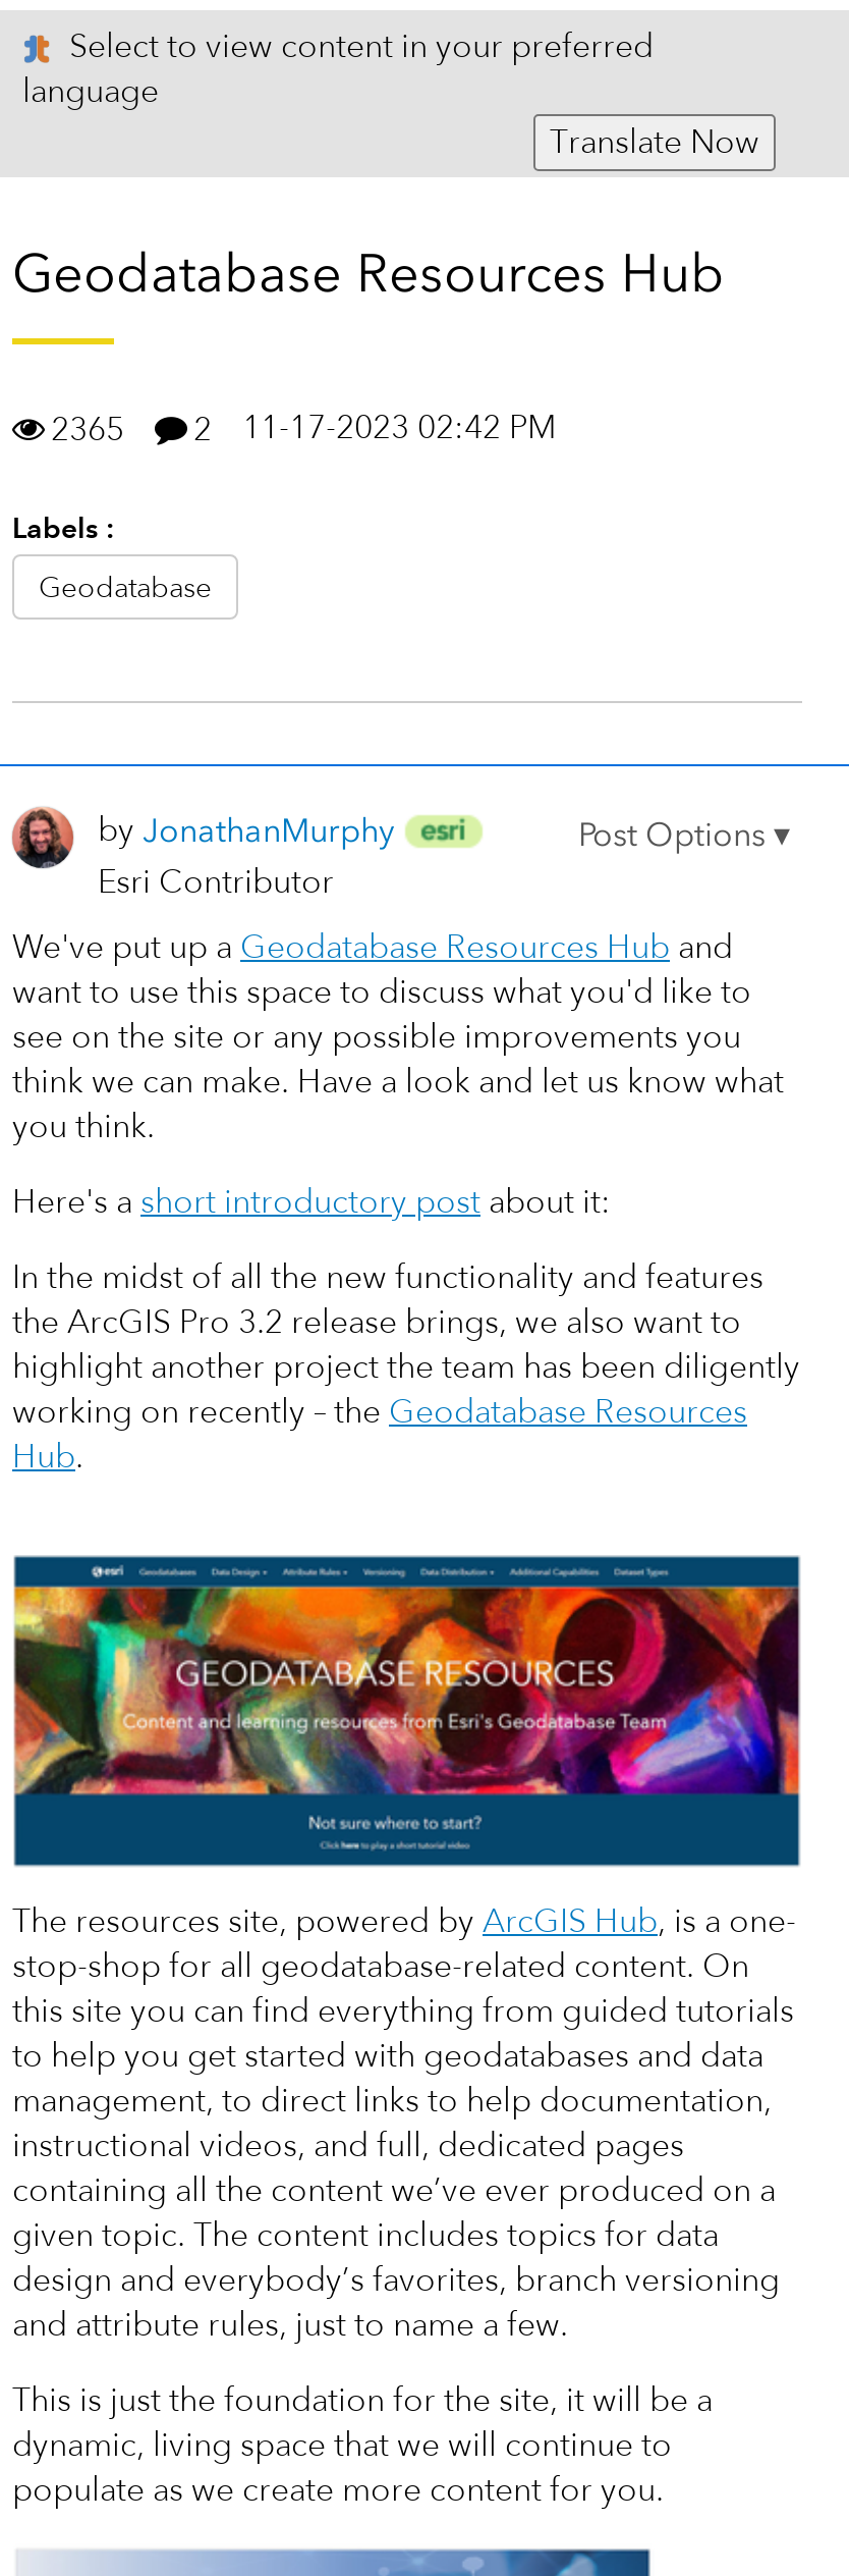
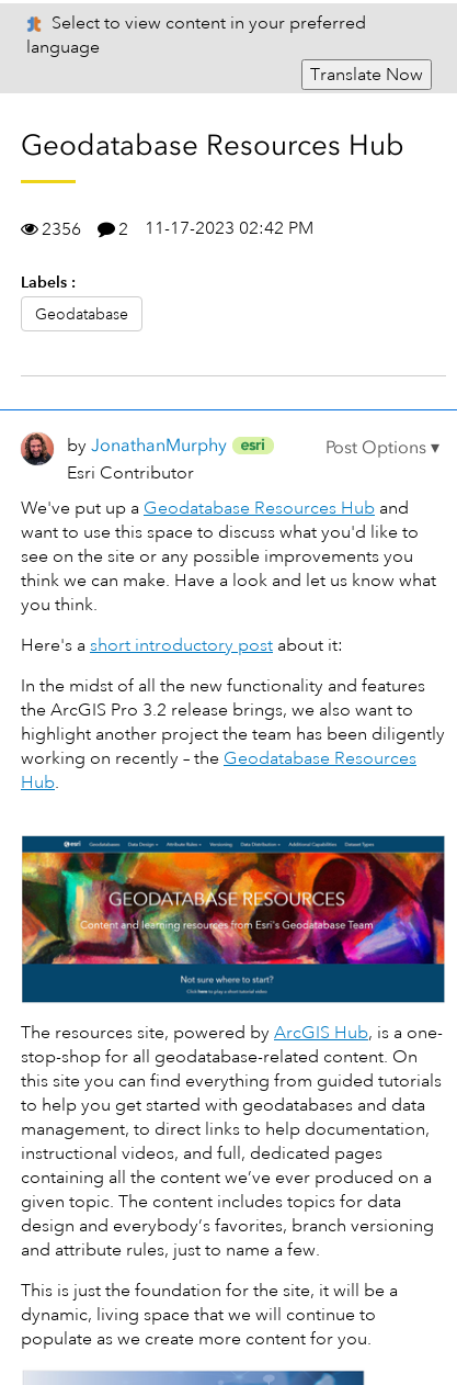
[51,408,556,450] 2365 2 11-17-2023 02:42 PM -> [42,217,313,240] 2356 2 11-17-2023 02:42 PM

